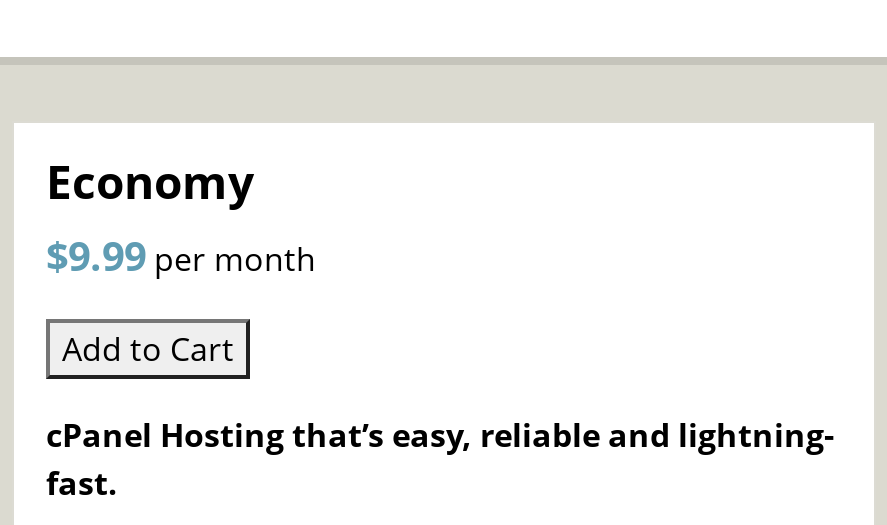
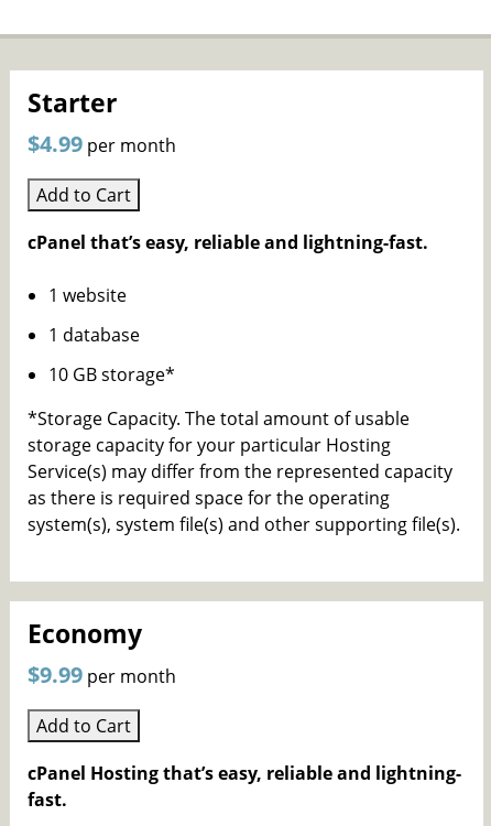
none -> [28,86,460,536] Starter | $4.99 per month | Add to Cart | cPanel that’s easy, reliable and lightning-fast. | 1 website | 1 database | 10 GB storage* | *Storage Capacity. The total amount of usable | storage capacity for your particular Hosting | Service(s) may differ from the represented capacity | as there is required space for the operating | system(s), system file(s) and other supporting file(s).

